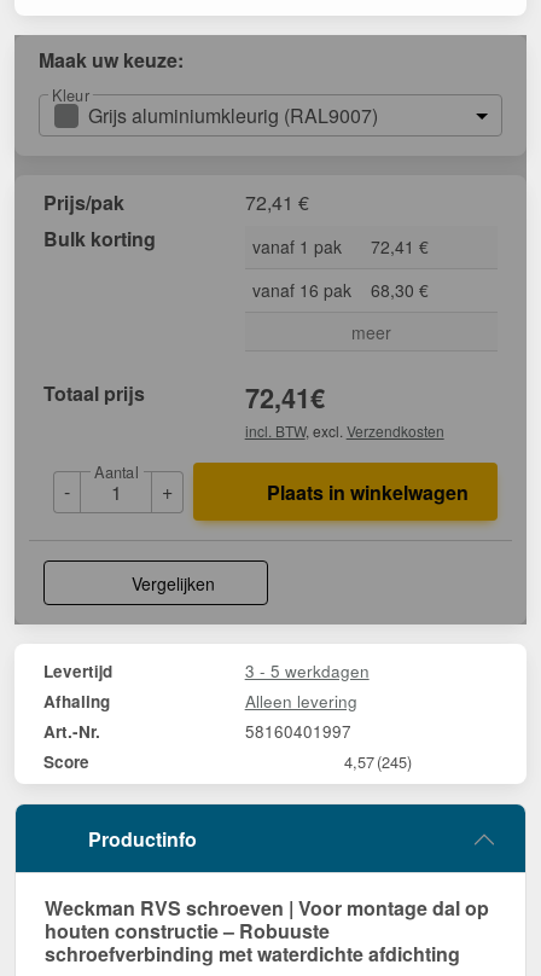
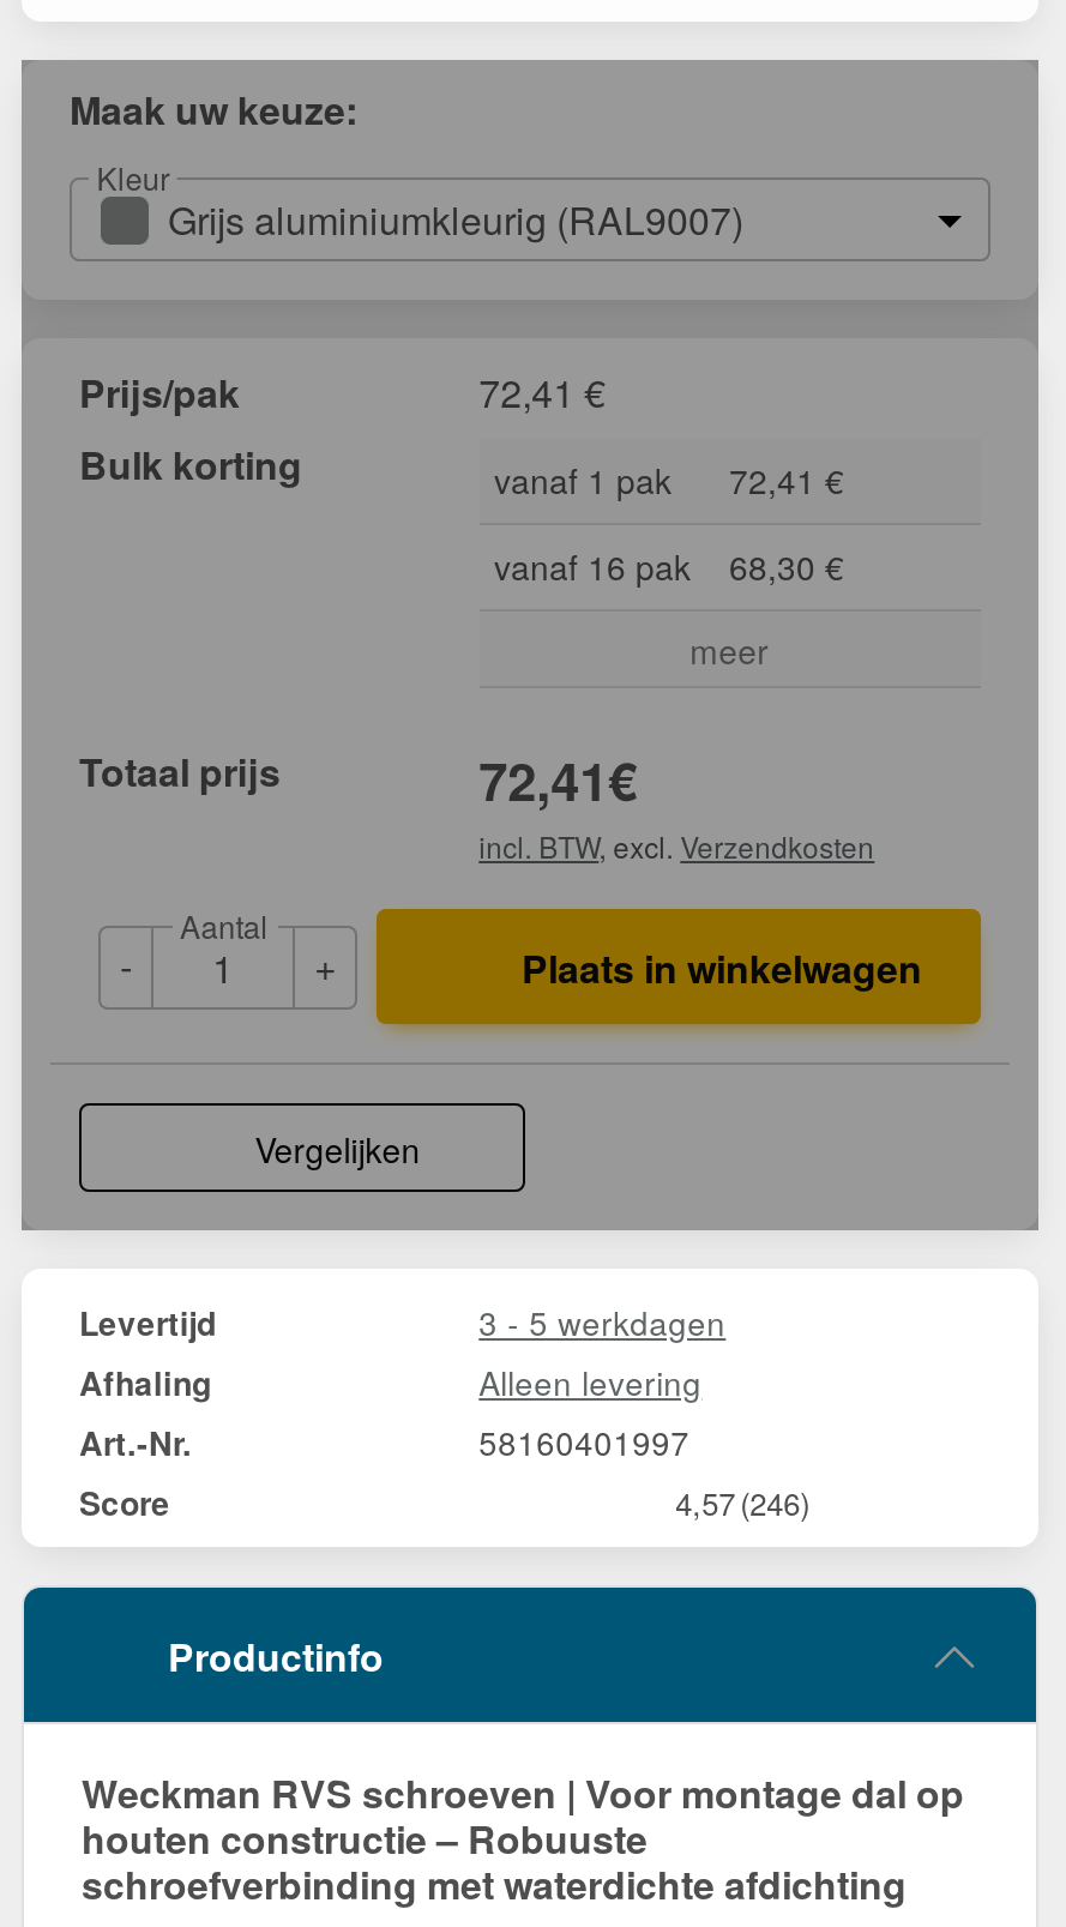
[344,751,411,774] 4,57 (245) -> [676,1481,810,1526] 4,57 (246)

